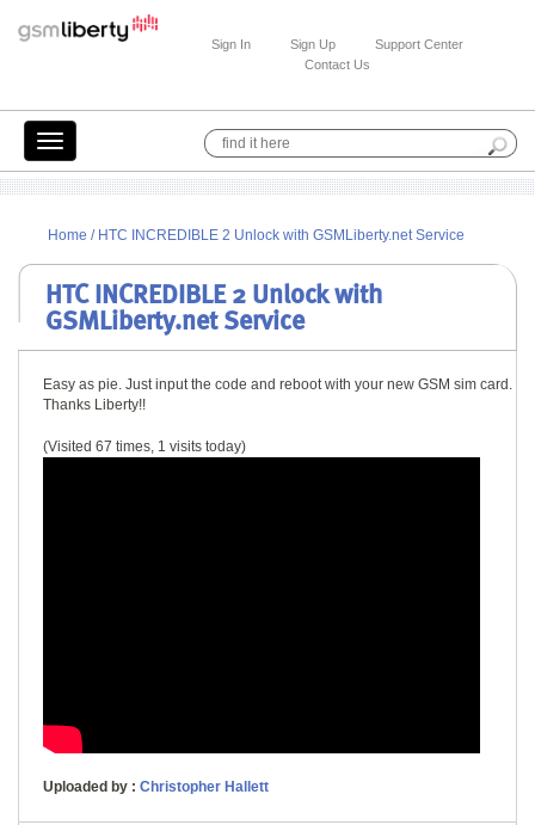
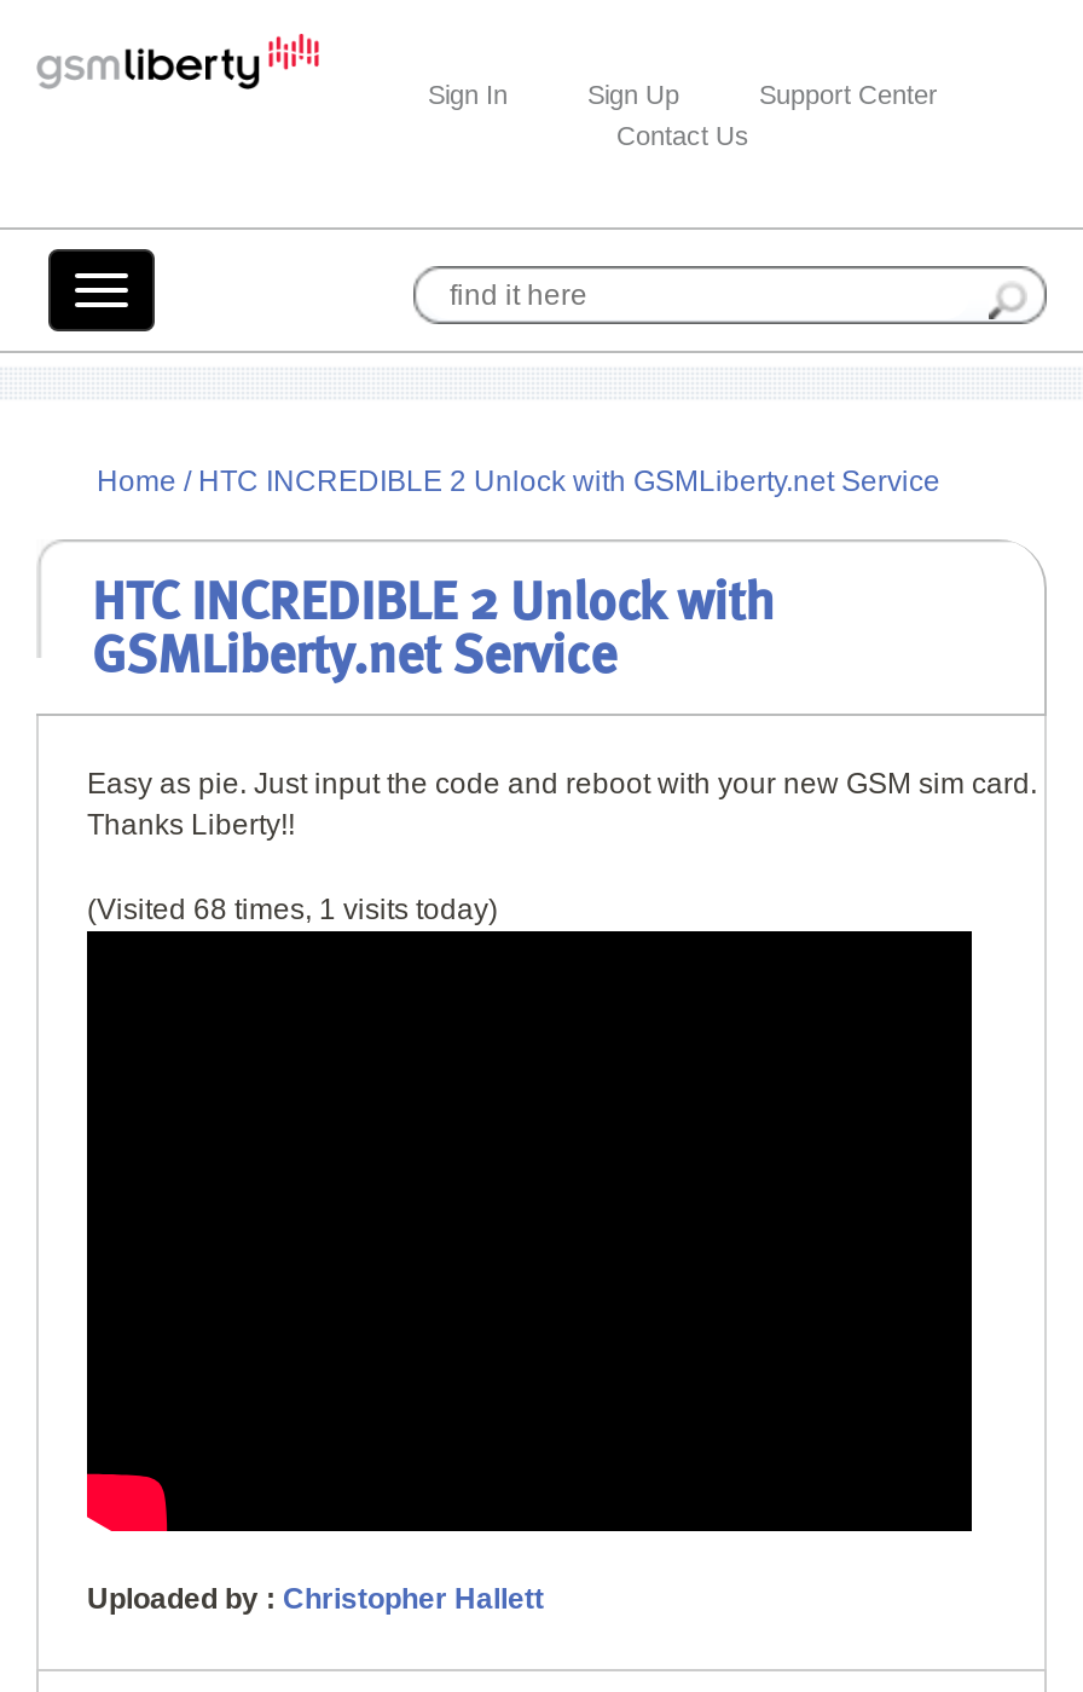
[43,438,246,455] (Visited 67 times, 1 visits today) -> [87,893,498,926] (Visited 68 times, 1 visits today)

